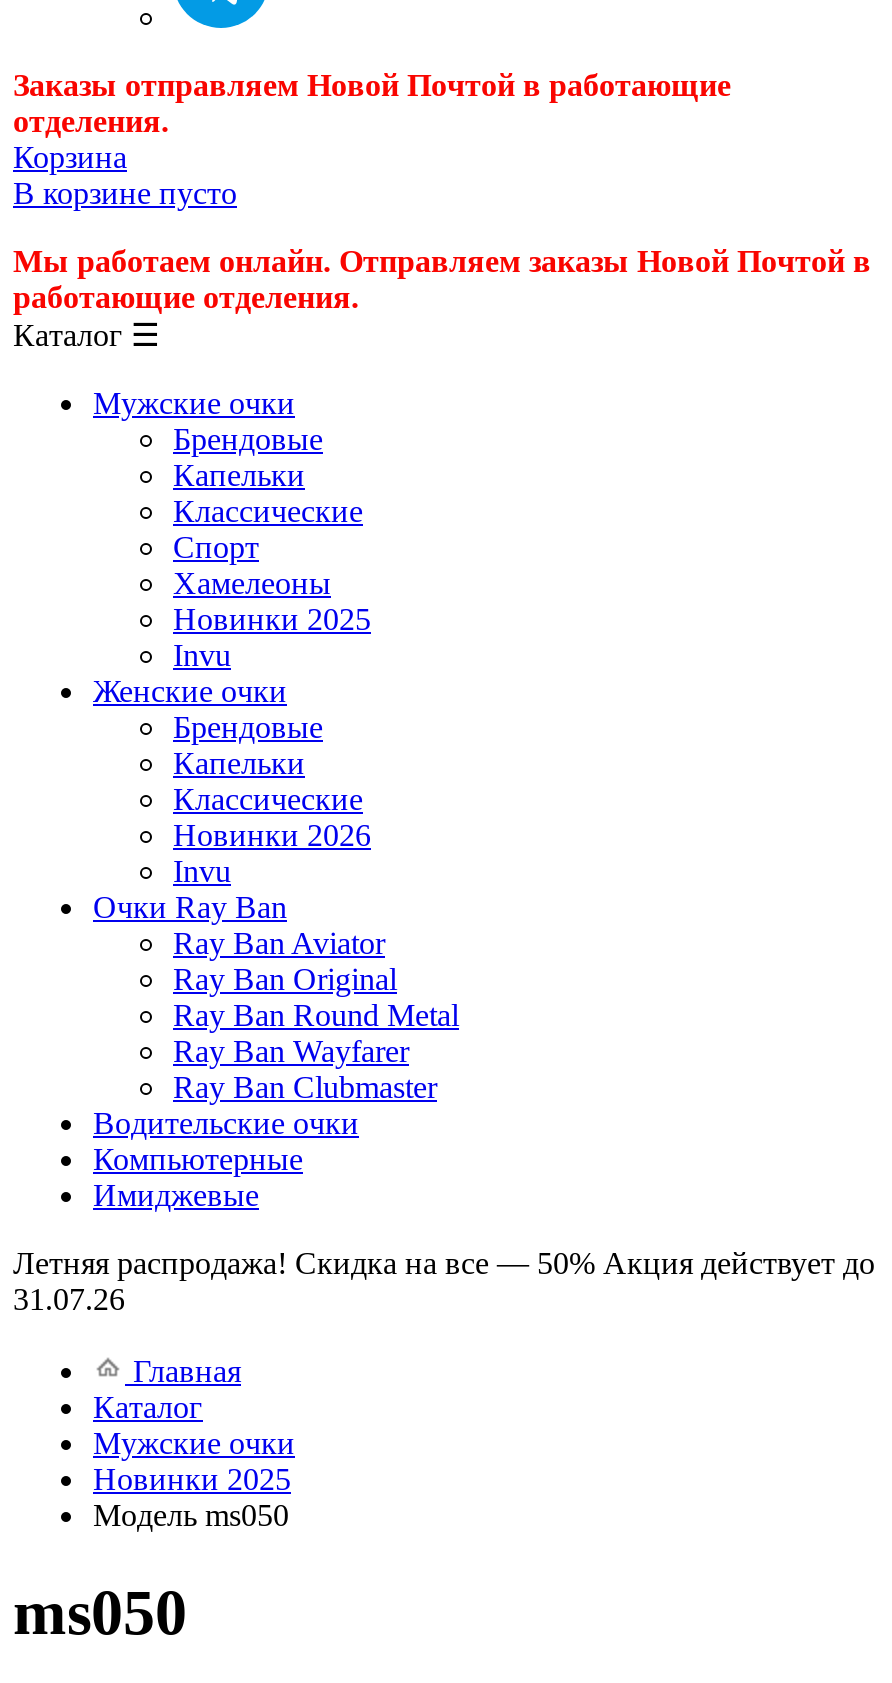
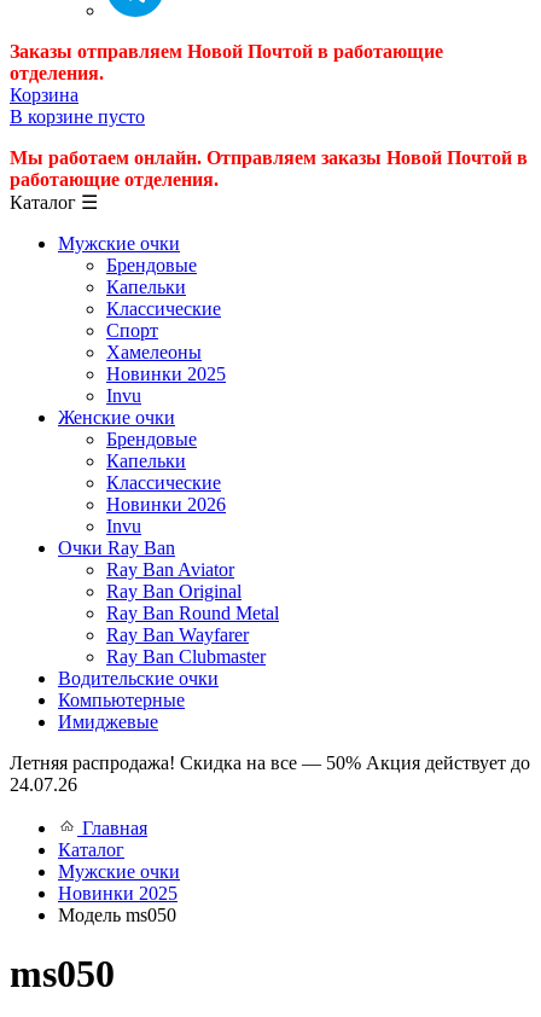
[13,1282,125,1316] 31.07.26 -> [10,774,77,795] 24.07.26

